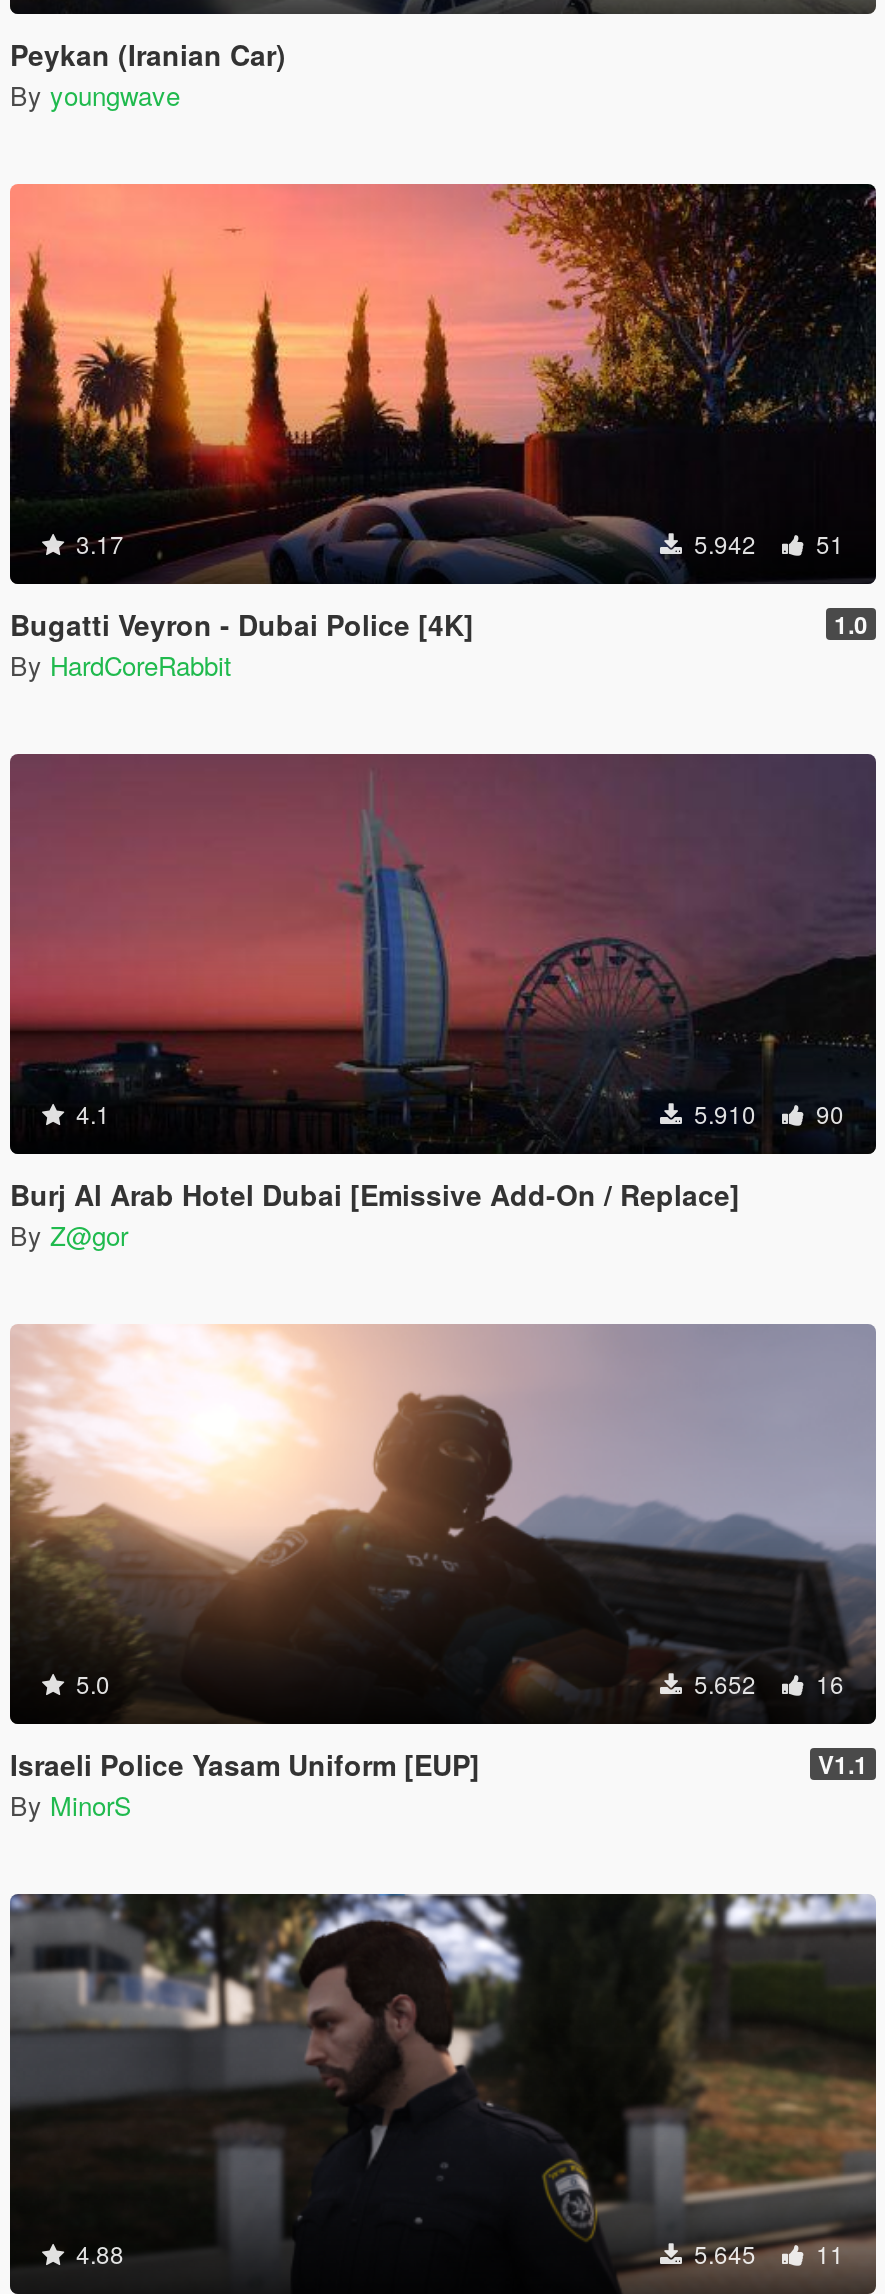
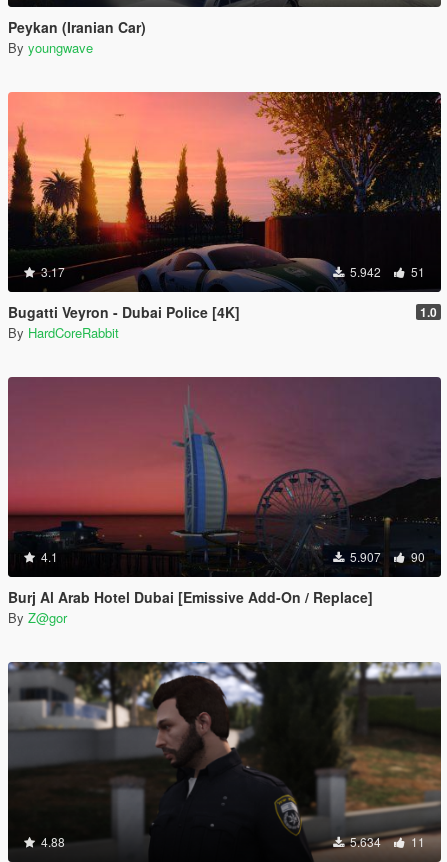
[688,1096,844,1130] 5.910 90 -> [347,548,425,565] 5.907 90
[10,1324,876,1824] [image] | 5.0 | 5.652 | 16 | Israeli Police Yasam Uniform [EUP] | V1.1 | By MinorS -> none
[688,2236,844,2270] 5.645 11 -> [347,833,425,850] 5.634 11

